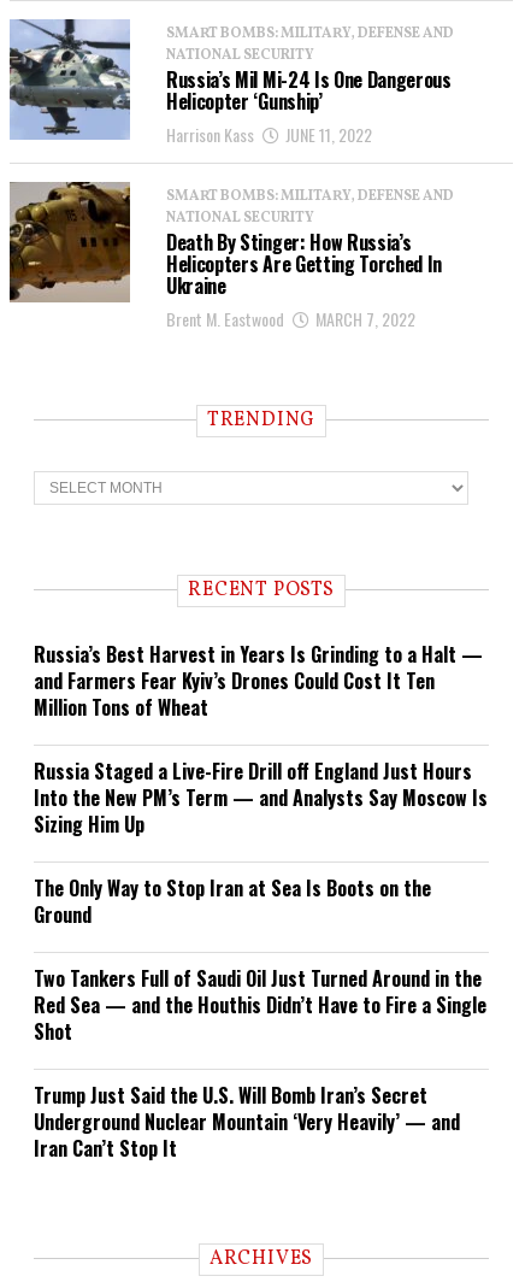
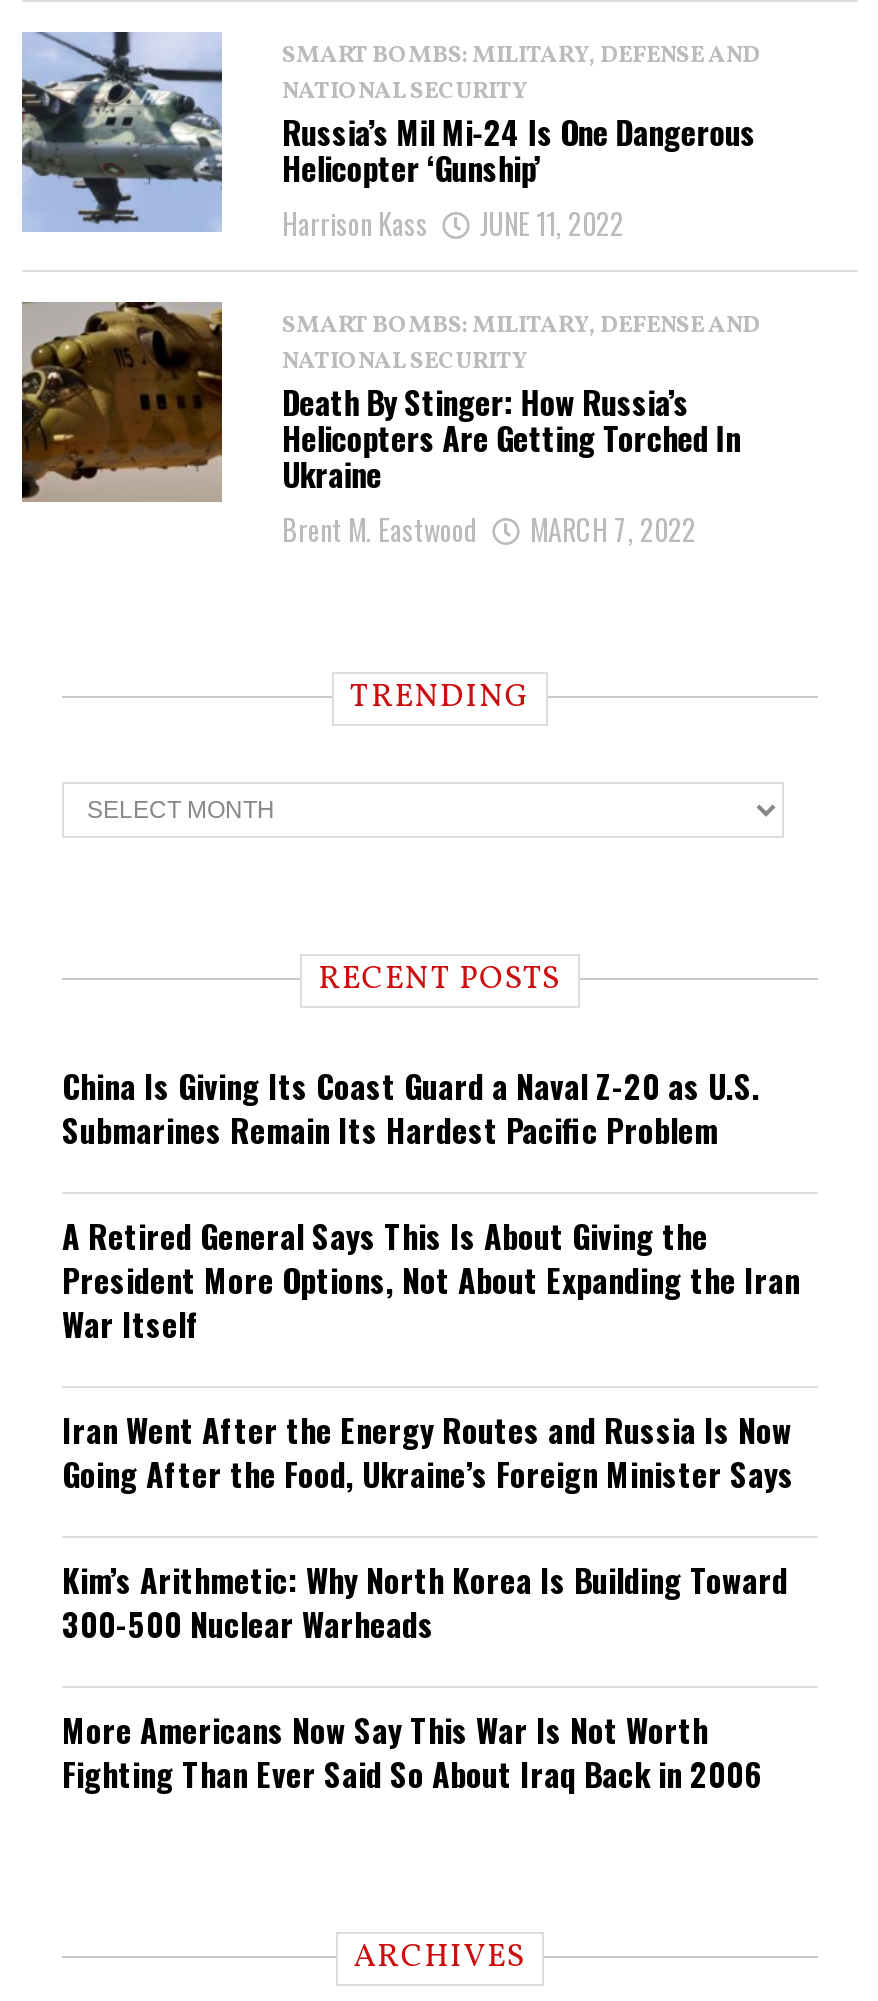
[34,640,483,722] Russia’s Best Harvest in Years Is Grinding to a Halt — | and Farmers Fear Kyiv’s Drones Could Cost It Ten | Million Tons of Wheat -> [62,1062,760,1154] China Is Giving Its Coast Guard a Naval Z-20 as U.S. | Submarines Remain Its Hardest Pacific Problem
[34,757,488,839] Russia Staged a Live-Fire Drill off England Just Hours | Into the New PM’s Term — and Analysts Say Moscow Is | Sizing Him Up -> [62,1212,800,1348] A Retired General Says This Is About Giving the | President More Options, Not About Expanding the Iran | War Itself
[34,874,431,929] The Only Way to Stop Iran at Sea Is Boots on the | Ground -> [62,1406,794,1498] Iran Went After the Energy Routes and Russia Is Now | Going After the Food, Ukraine’s Foreign Minister Says
[34,964,486,1046] Two Tankers Full of Saudi Oil Just Turned Around in the | Red Sea — and the Houthis Didn’t Have to Fire a Single | Shot -> [62,1556,788,1648] Kim’s Arithmetic: Why North Korea Is Building Toward | 300-500 Nuclear Warheads
[34,1081,460,1163] Trump Just Said the U.S. Will Bomb Iran’s Secret | Underground Nuclear Mountain ‘Very Heavily’ — and | Iran Can’t Stop It -> [62,1706,762,1798] More Americans Now Say This War Is Not Worth | Fighting Than Ever Said So About Iraq Back in 2006

